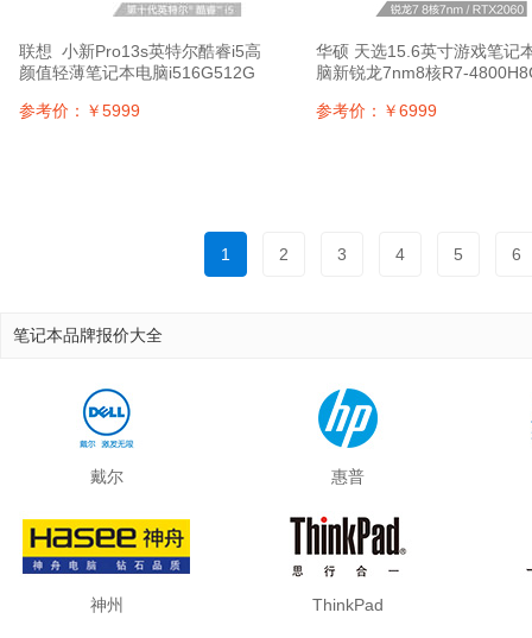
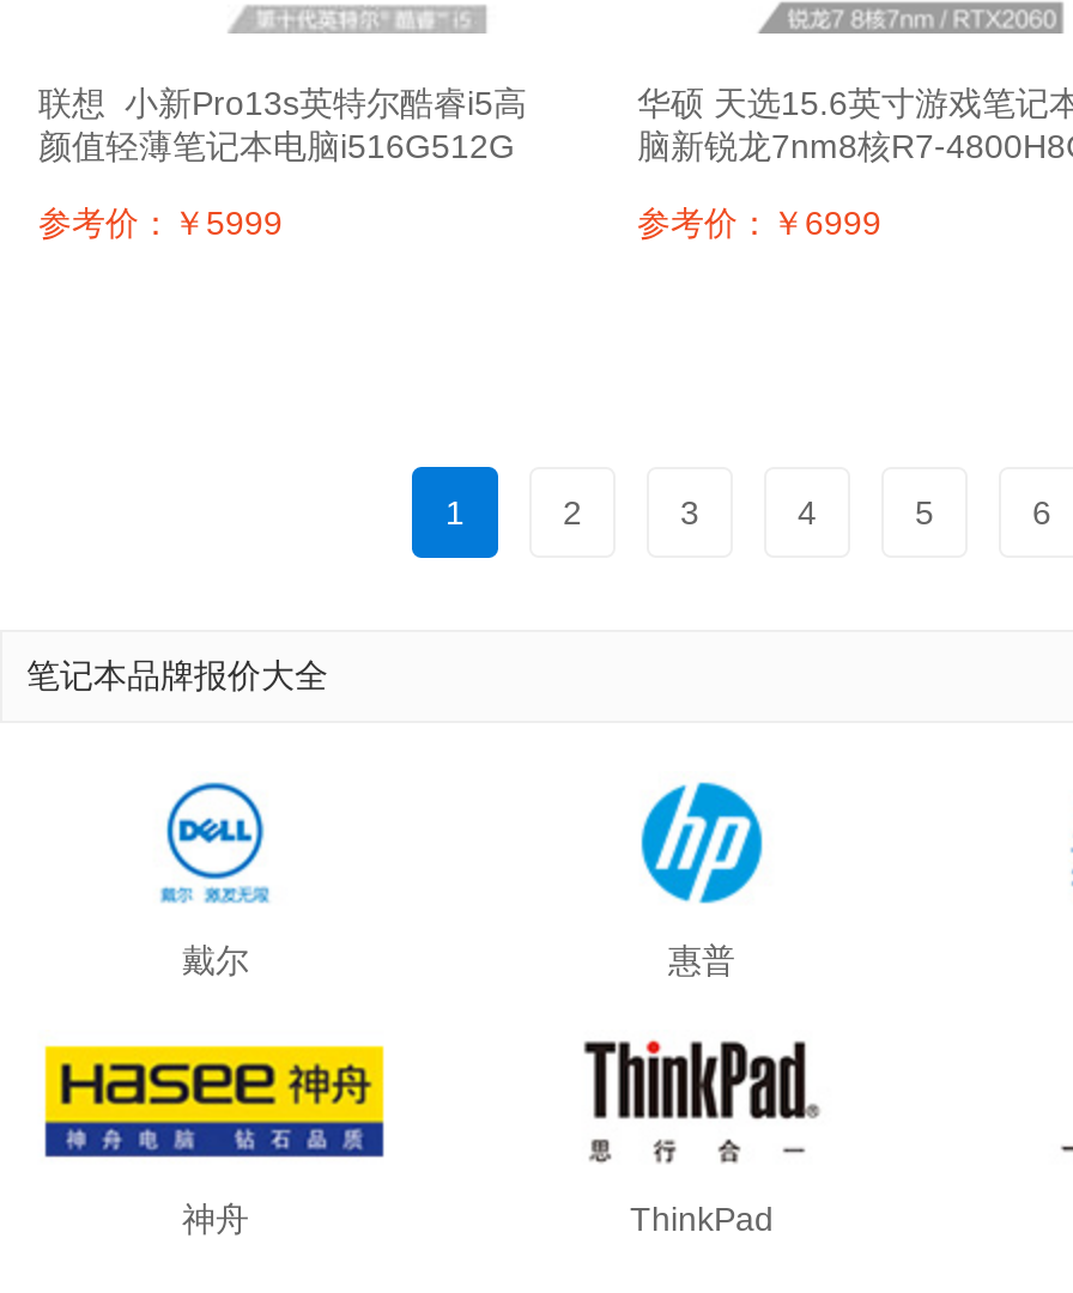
[90,595,123,614] 神州 -> [182,1200,249,1238] 神舟

